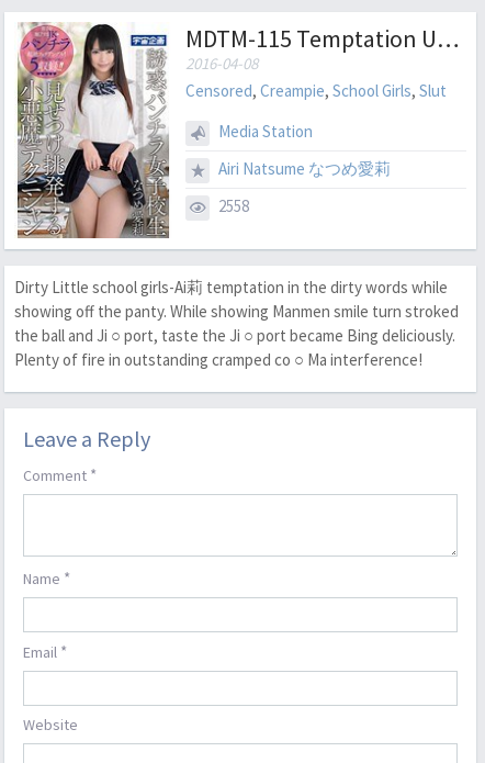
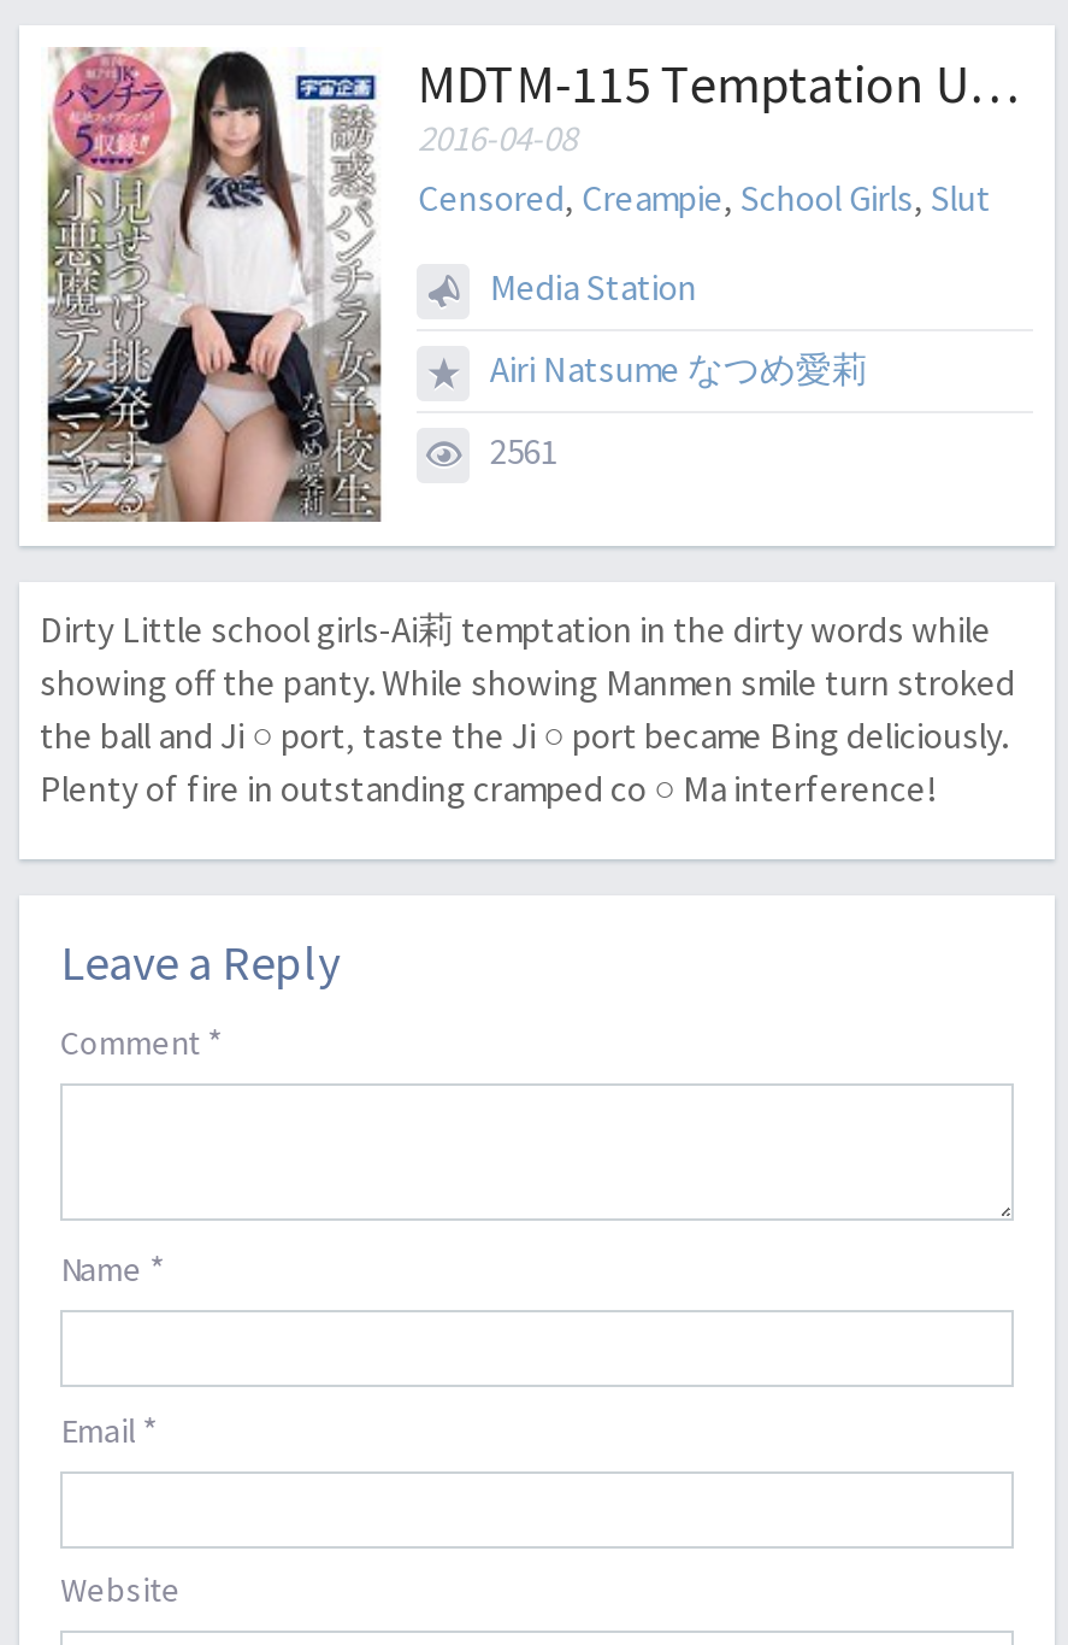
[219,196,250,216] 2558 -> [490,428,557,474] 2561

